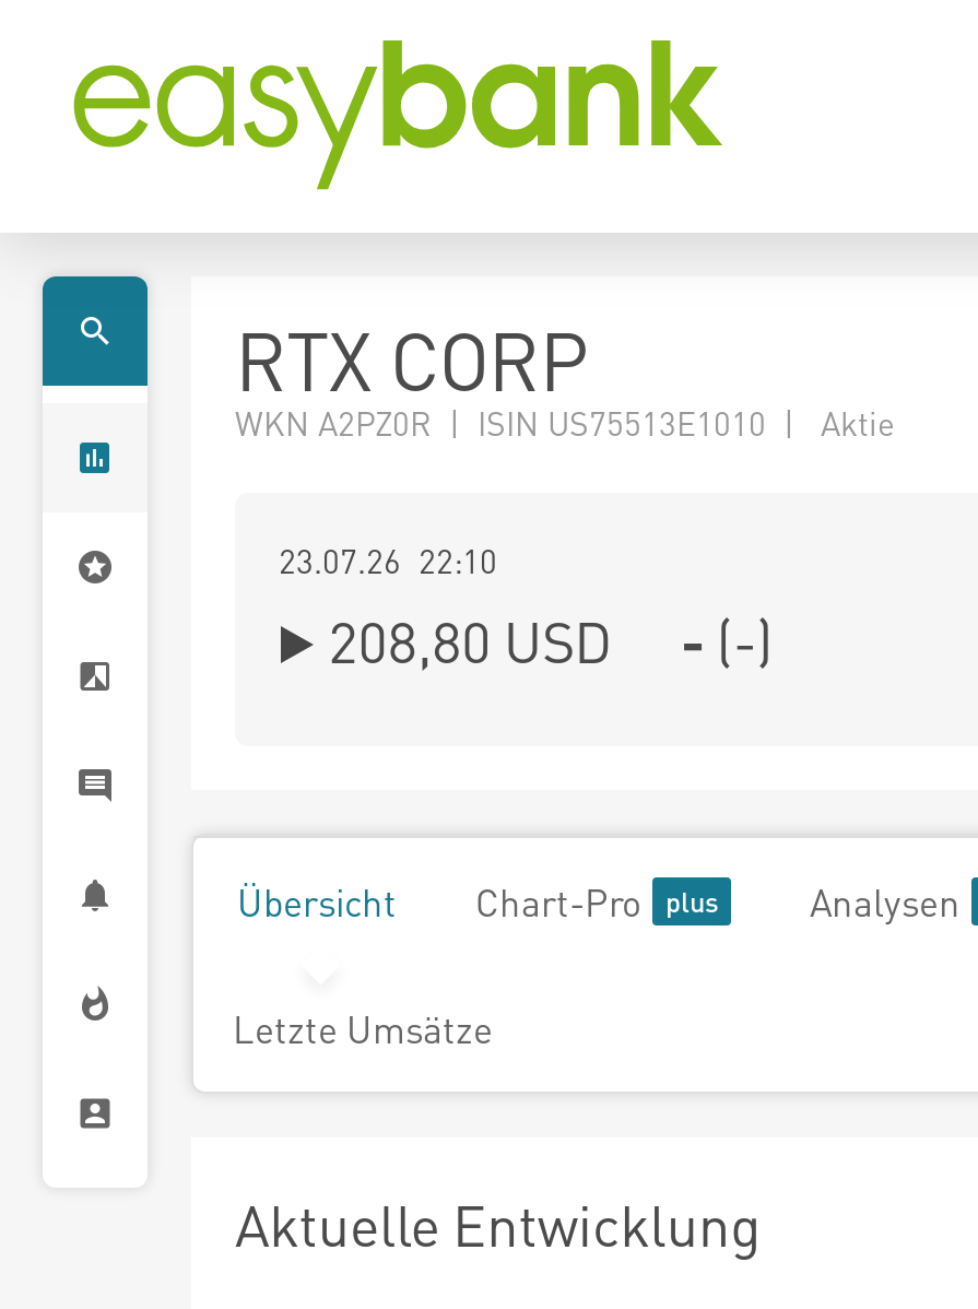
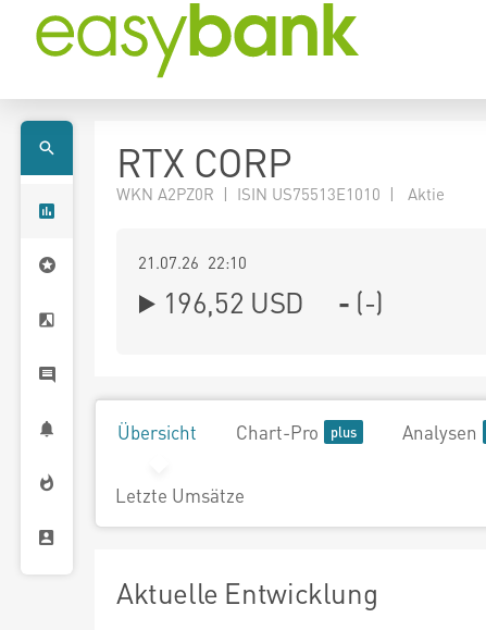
[279,539,497,582] 23.07.26 22:10 -> [138,251,247,273] 21.07.26 22:10
[328,604,613,676] 208,80 USD -> [163,284,304,320] 196,52 USD

